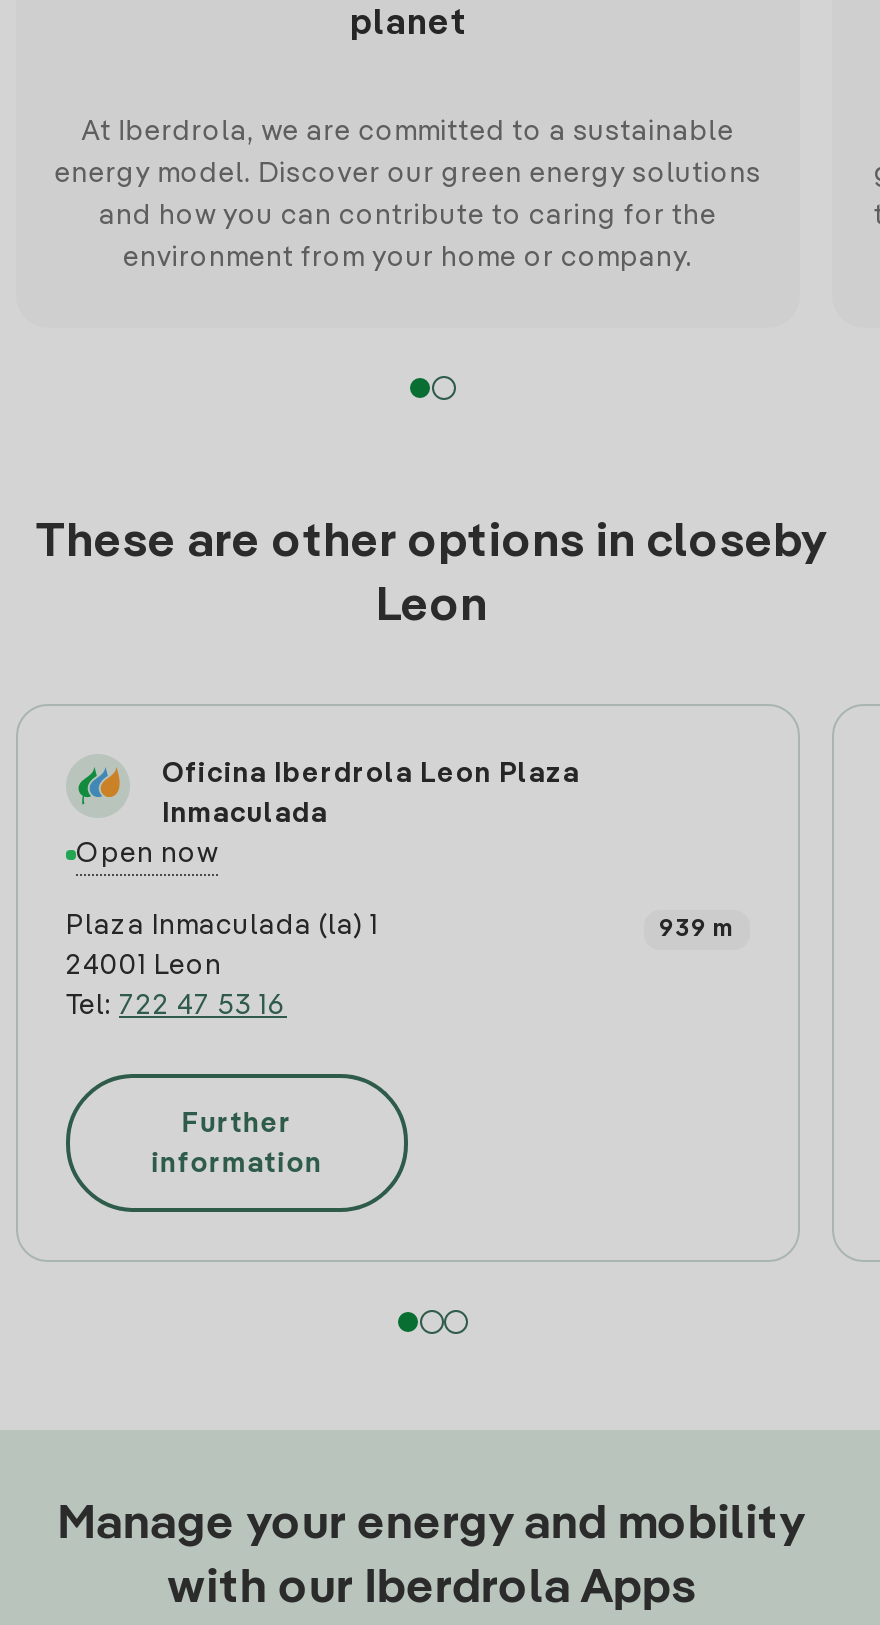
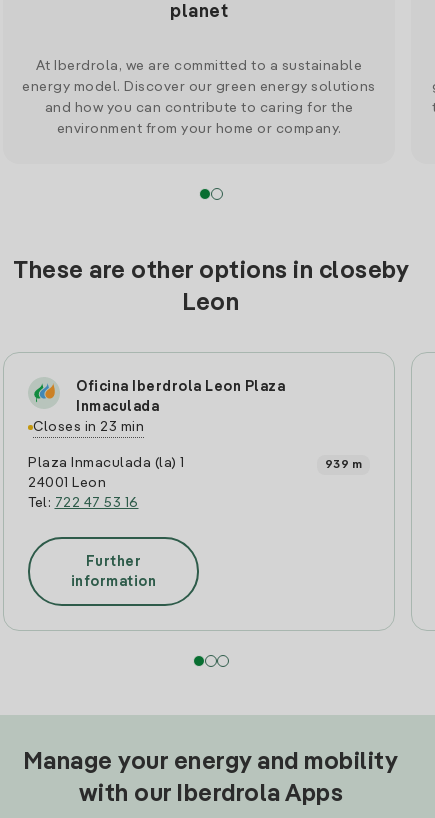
[76,840,218,868] Open now -> [33,420,144,434] Closes in 23 min

